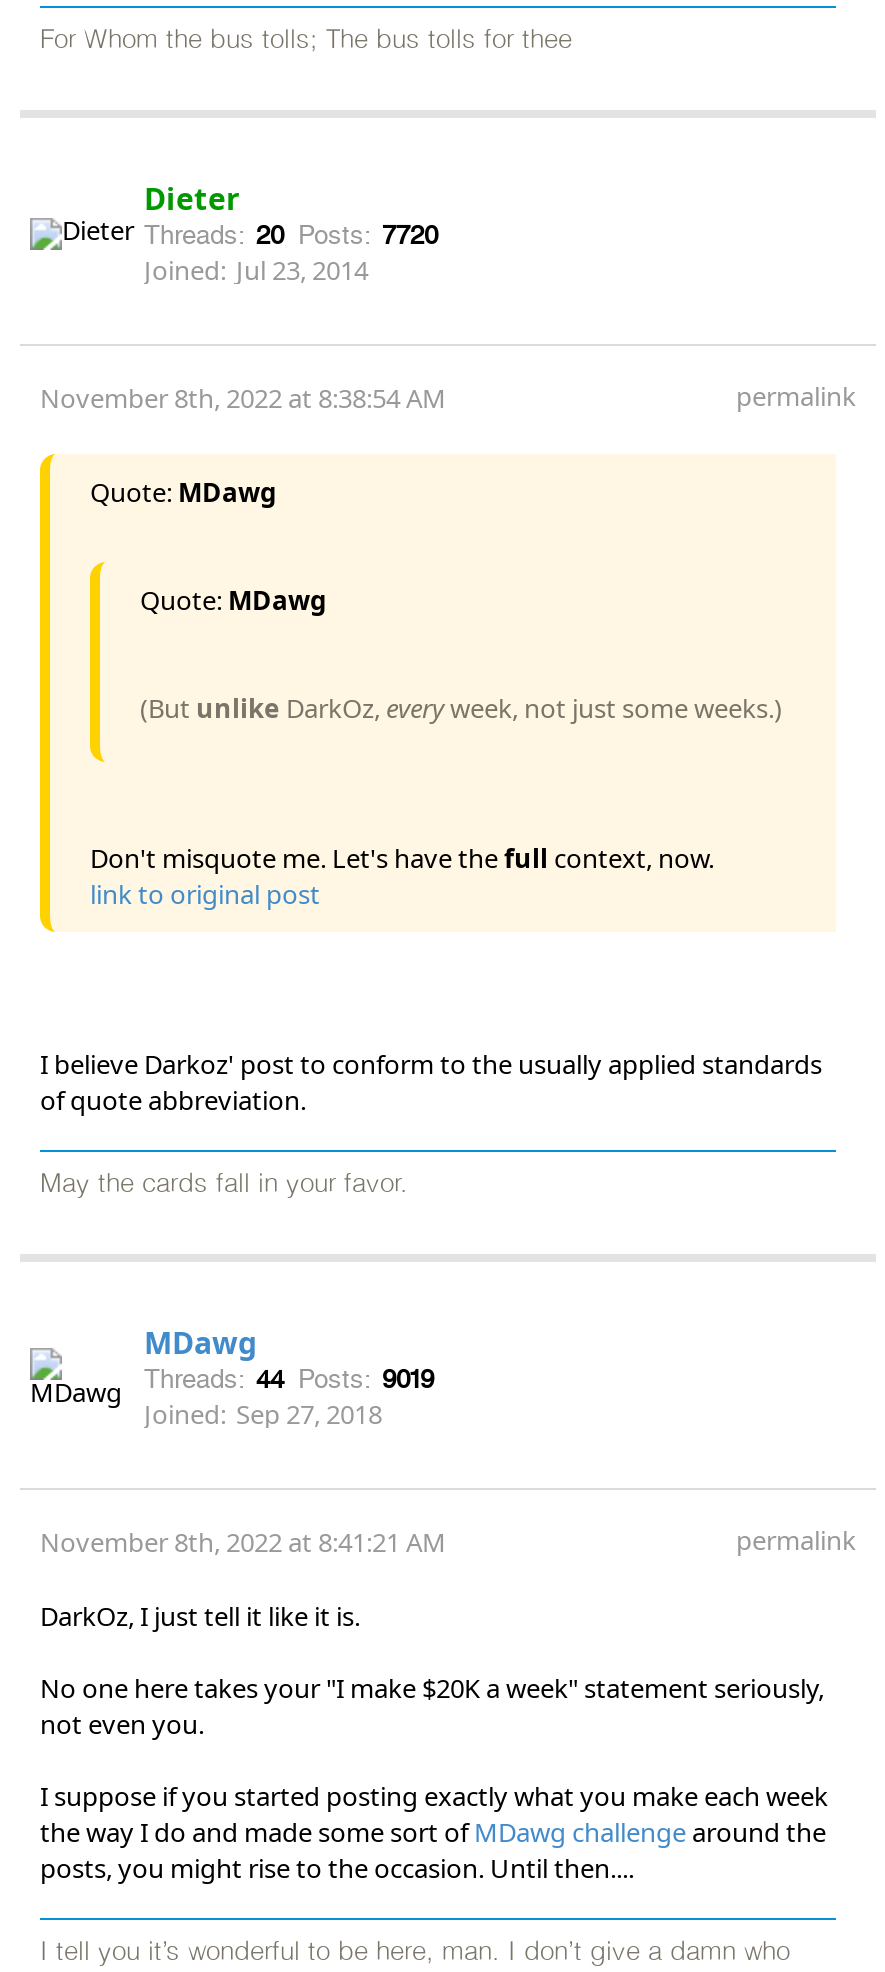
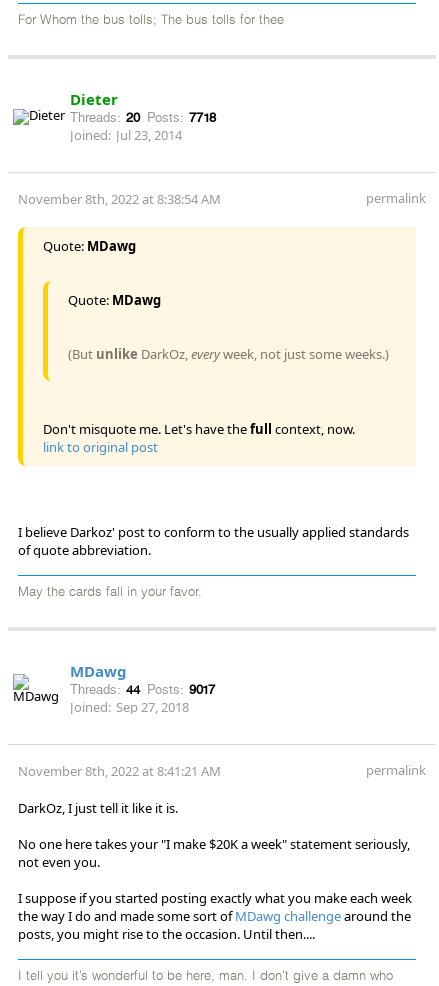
[144,219,438,249] Threads: 20 Posts: 7720 -> [70,110,216,125] Threads: 20 Posts: 7718
[144,1363,434,1393] Threads: 44 Posts: 9019 -> [70,682,215,697] Threads: 44 Posts: 9017

